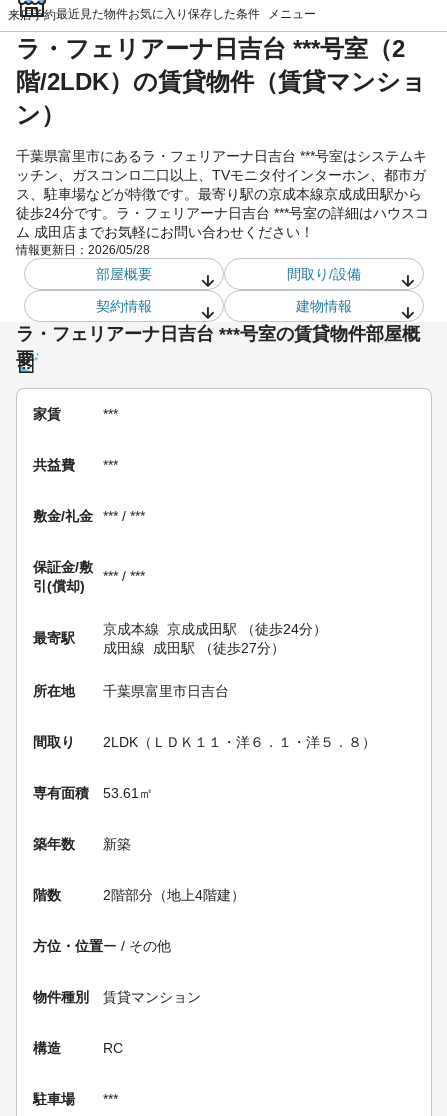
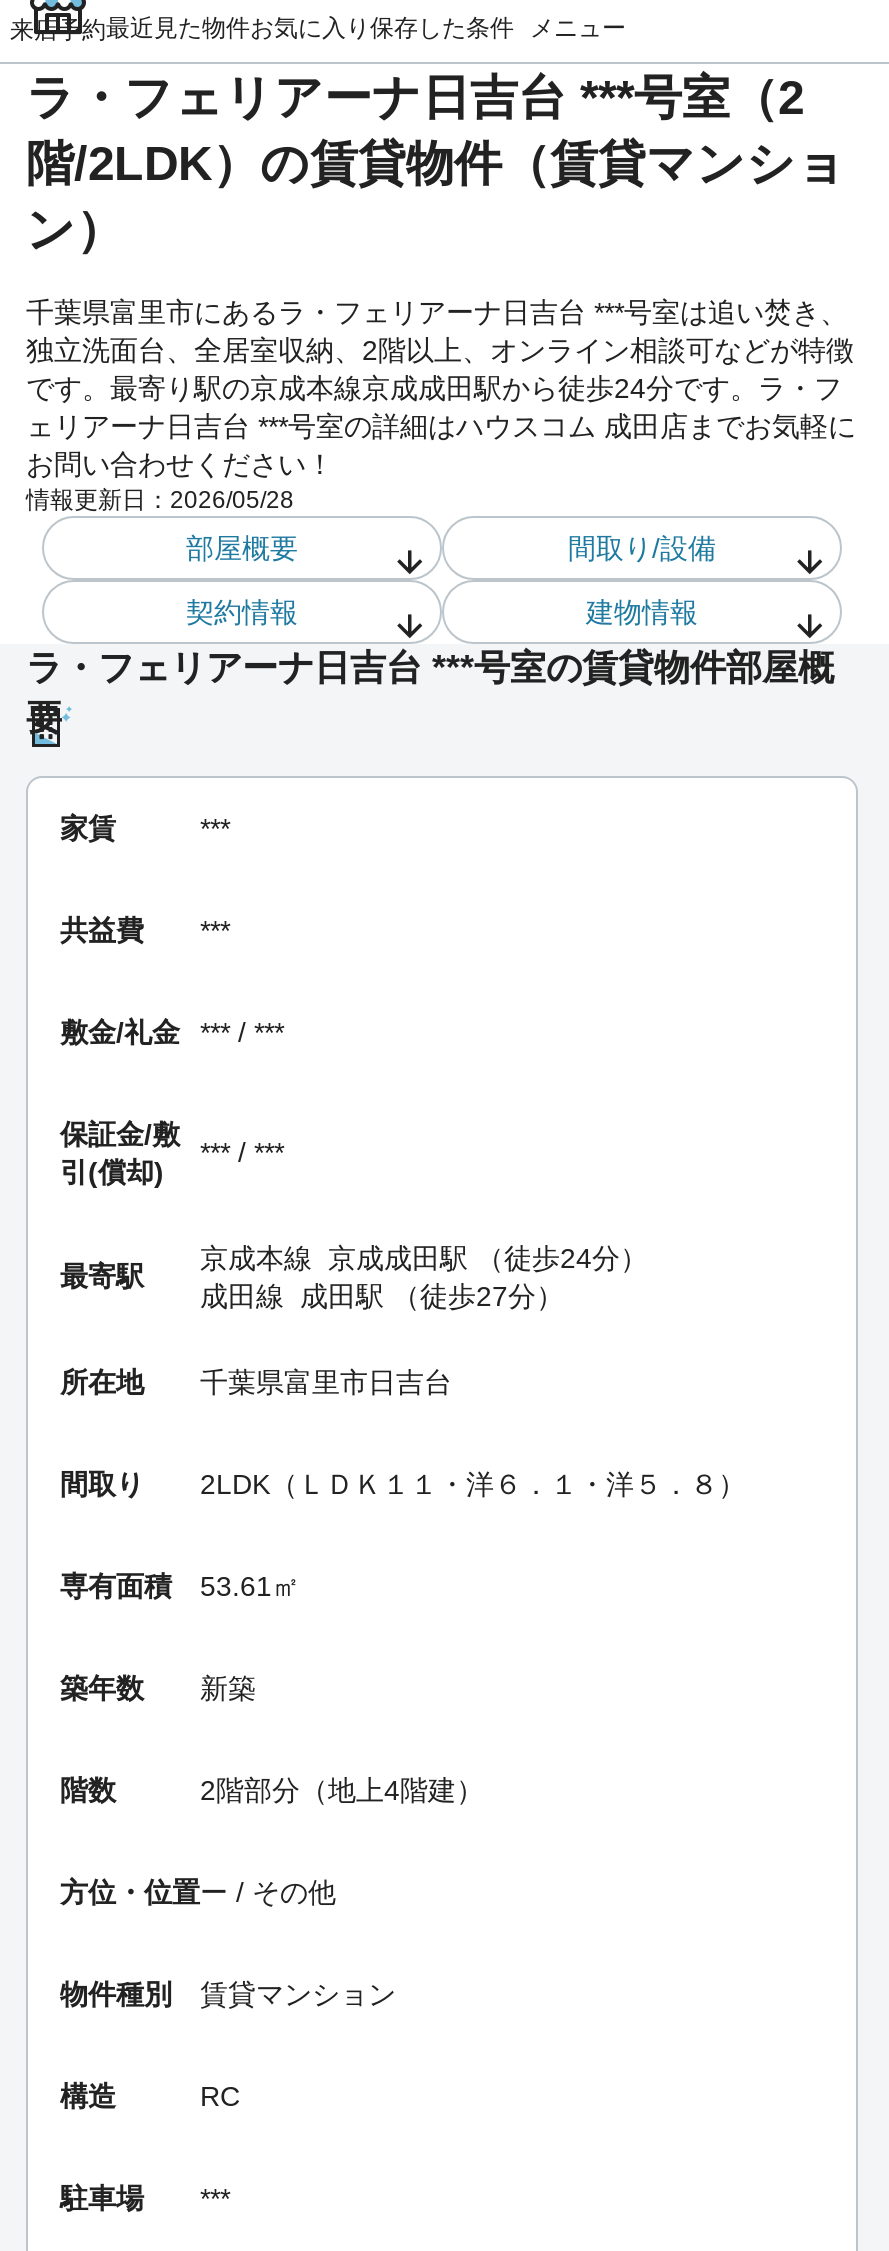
[16,148,429,240] 千葉県富里市にあるラ・フェリアーナ日吉台 ***号室はシステムキ | ッチン、ガスコンロ二口以上、TVモニタ付インターホン、都市ガ | ス、駐車場などが特徴です。最寄り駅の京成本線京成成田駅から | 徒歩24分です。ラ・フェリアーナ日吉台 ***号室の詳細はハウスコ | ム 成田店までお気軽にお問い合わせください！ -> [26,295,856,479] 千葉県富里市にあるラ・フェリアーナ日吉台 ***号室は追い焚き、 | 独立洗面台、全居室収納、2階以上、オンライン相談可などが特徴 | です。最寄り駅の京成本線京成成田駅から徒歩24分です。ラ・フ | ェリアーナ日吉台 ***号室の詳細はハウスコム 成田店までお気軽に | お問い合わせください！

